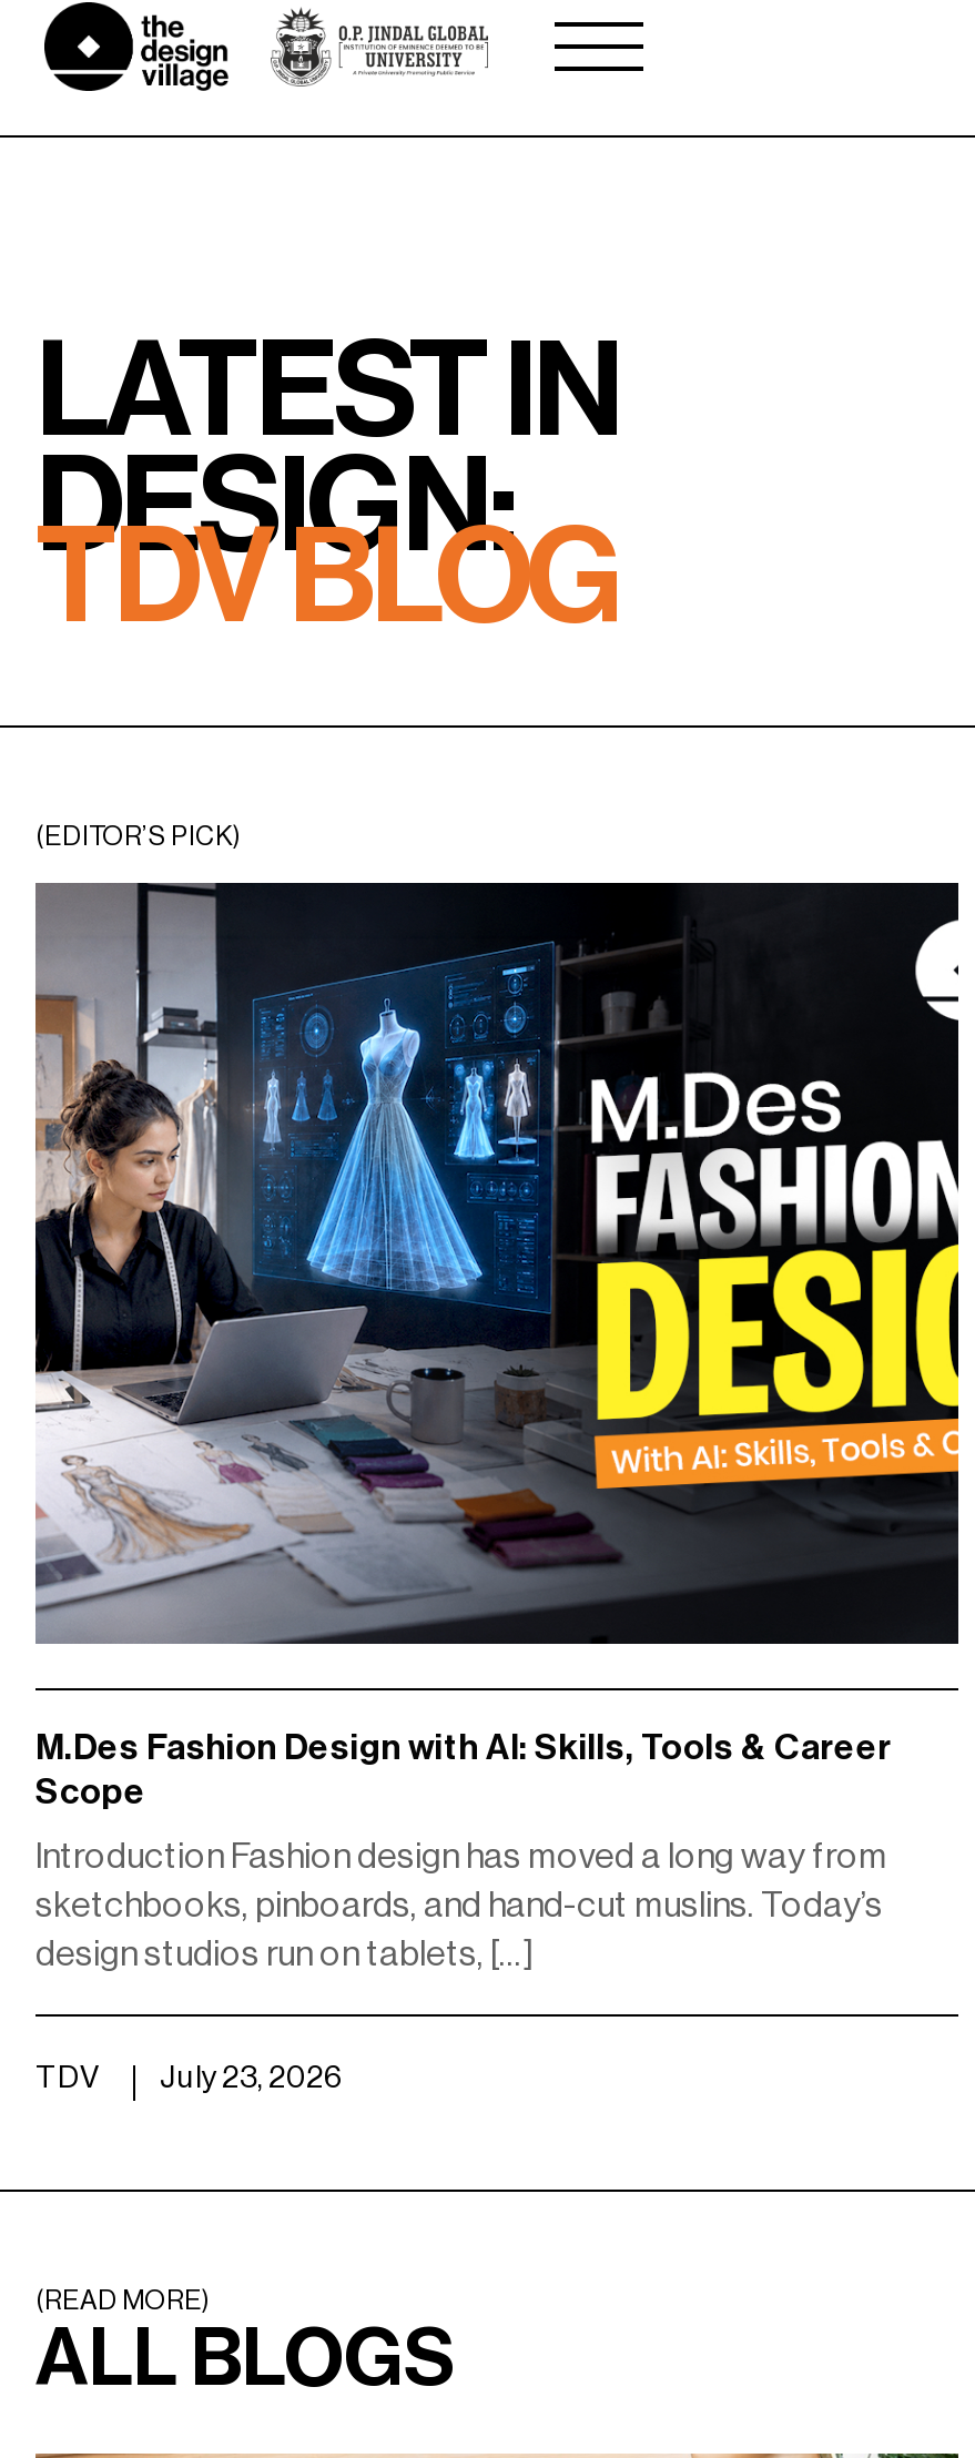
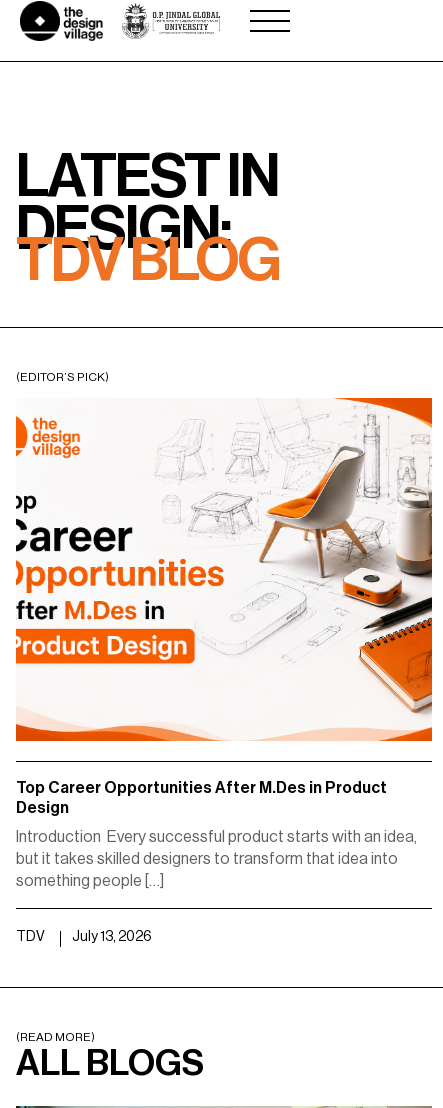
[33,881,961,1810] [image] | M.Des Fashion Design with AI: Skills, Tools & Career | Scope -> [15,397,433,816] [image] | Top Career Opportunities After M.Des in Product | Design
[35,1839,887,1972] Introduction Fashion design has moved a long way from | sketchbooks, pinboards, and hand-cut muslins. Today’s | design studios run on tablets, […] -> [16,829,417,889] Introduction Every successful product starts with an idea, | but it takes skilled designers to transform that idea into | something people […]
[35,2063,344,2094] TDV July 23, 2026 -> [16,930,152,944] TDV July 13, 2026

